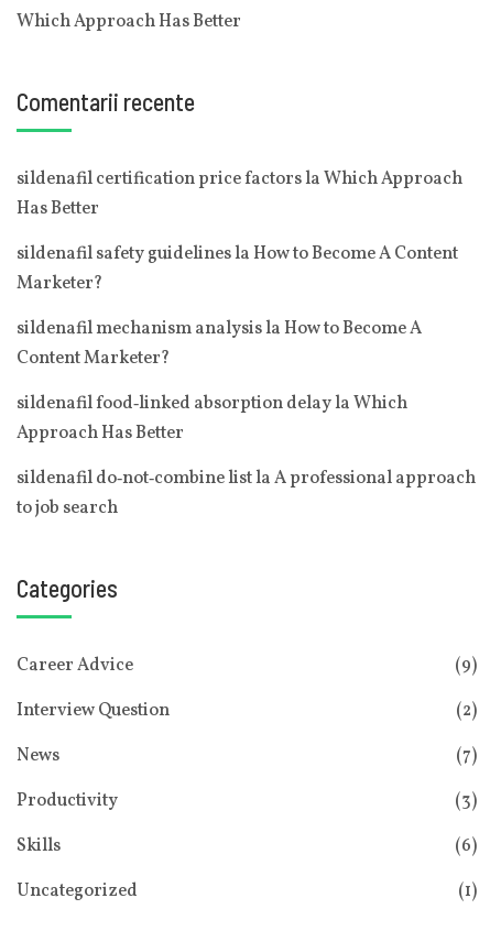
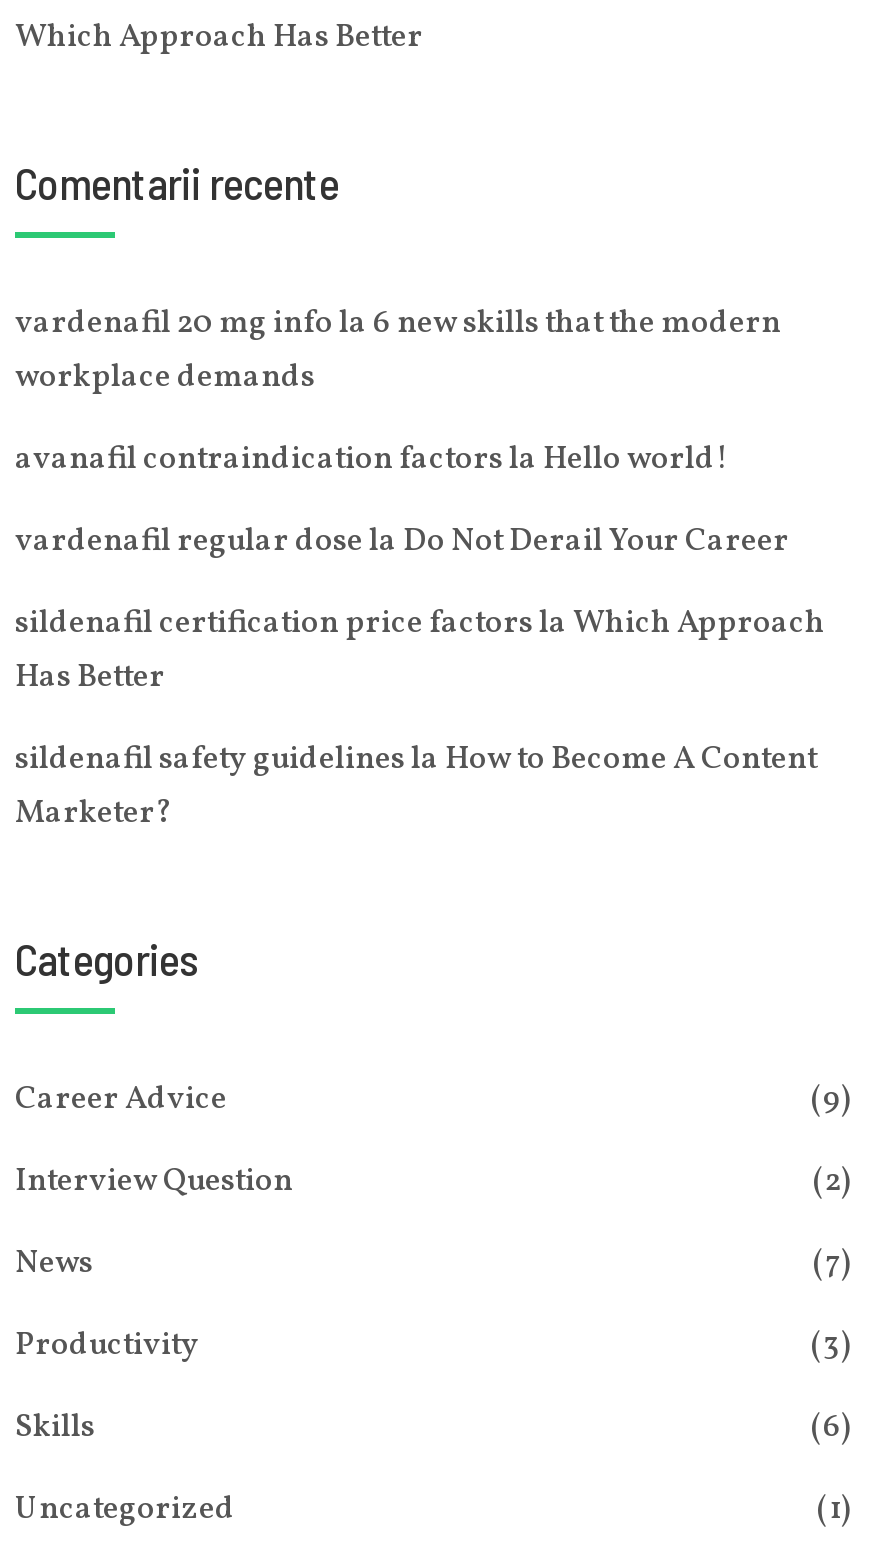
none -> [15,302,789,564] vardenafil 20 mg info la 6 new skills that the modern | workplace demands | avanafil contraindication factors la Hello world! | vardenafil regular dose la Do Not Derail Your Career
moved [17,167,462,296] -> [15,602,825,836]: sildenafil certification price factors la Which Approach | Has Better | sildenafil safety guidelines la How to Become A Content | Marketer?
[17,317,476,521] sildenafil mechanism analysis la How to Become A | Content Marketer? | sildenafil food‑linked absorption delay la Which | Approach Has Better | sildenafil do‑not‑combine list la A professional approach | to job search -> none

